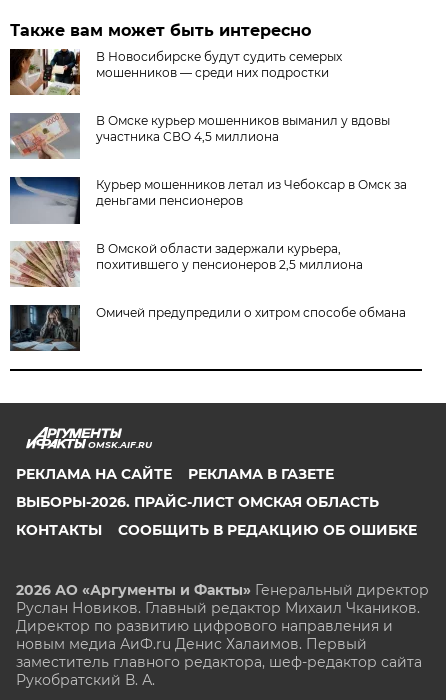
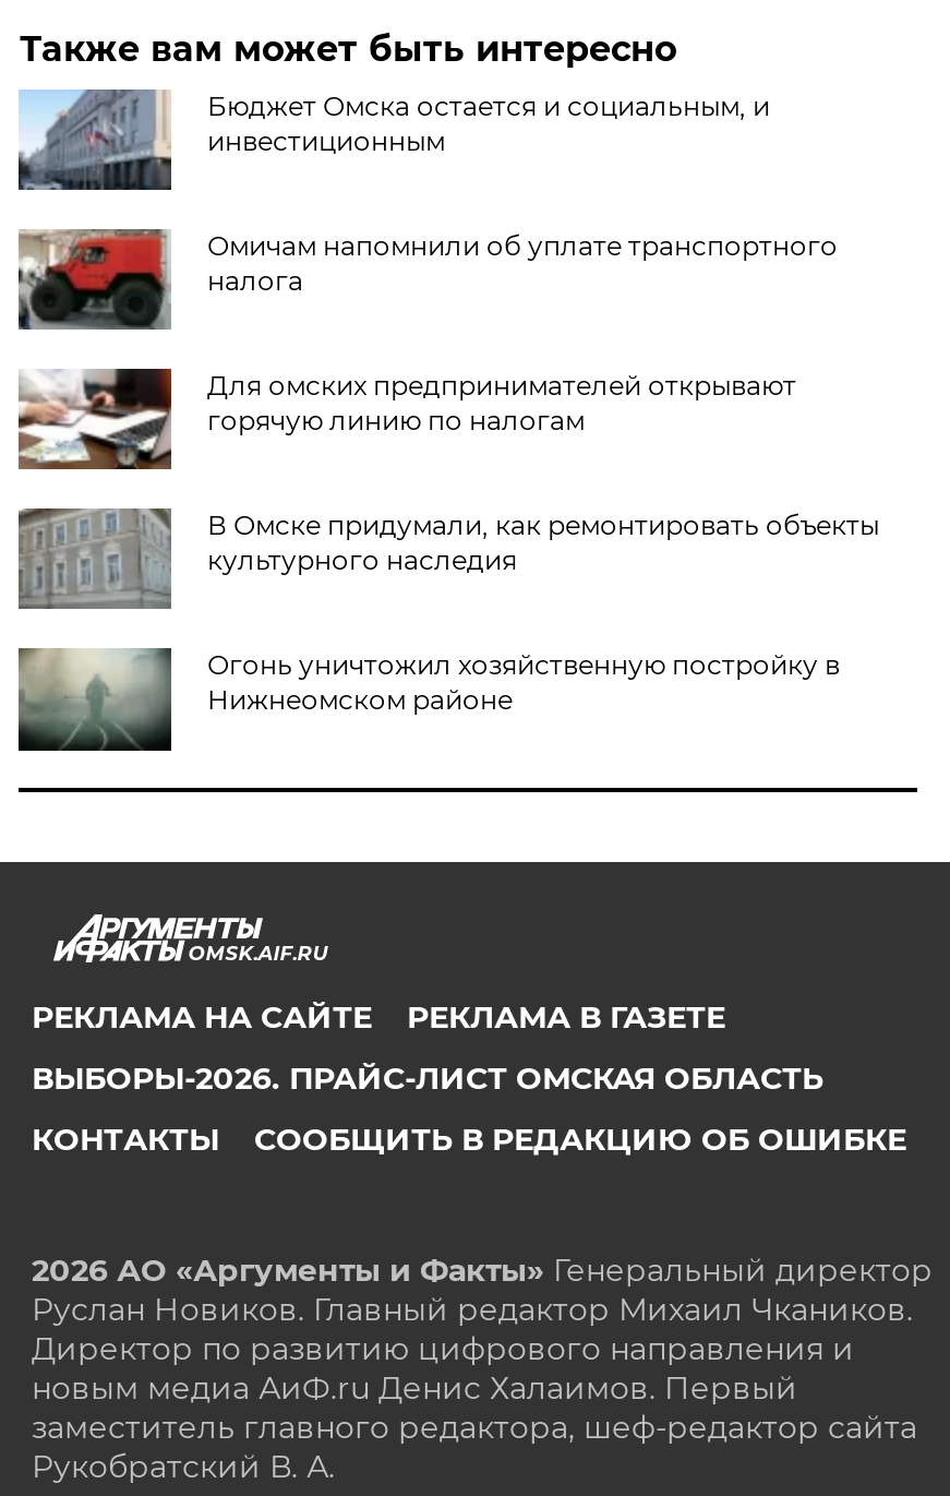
[9,48,342,96] [image] | В Новосибирске будут судить семерых | мошенников — среди них подростки -> [16,87,770,192] [image] | Бюджет Омска остается и социальным, и | инвестиционным
[10,113,390,159] [image] | В Омске курьер мошенников выманил у вдовы | участника СВО 4,5 миллиона -> [19,229,837,330] [image] | Омичам напомнили об уплате транспортного | налога
[9,176,407,225] [image] | Курьер мошенников летал из Чебоксар в Омск за | деньгами пенсионеров -> [16,367,796,471] [image] | Для омских предпринимателей открывают | горячую линию по налогам
[10,241,363,288] [image] | В Омской области задержали курьера, | похитившего у пенсионеров 2,5 миллиона -> [16,506,879,611] [image] | В Омске придумали, как ремонтировать объекты | культурного наследия
[9,304,406,352] [image] | Омичей предупредили о хитром способе обмана -> [16,646,840,753] [image] | Огонь уничтожил хозяйственную постройку в | Нижнеомском районе

